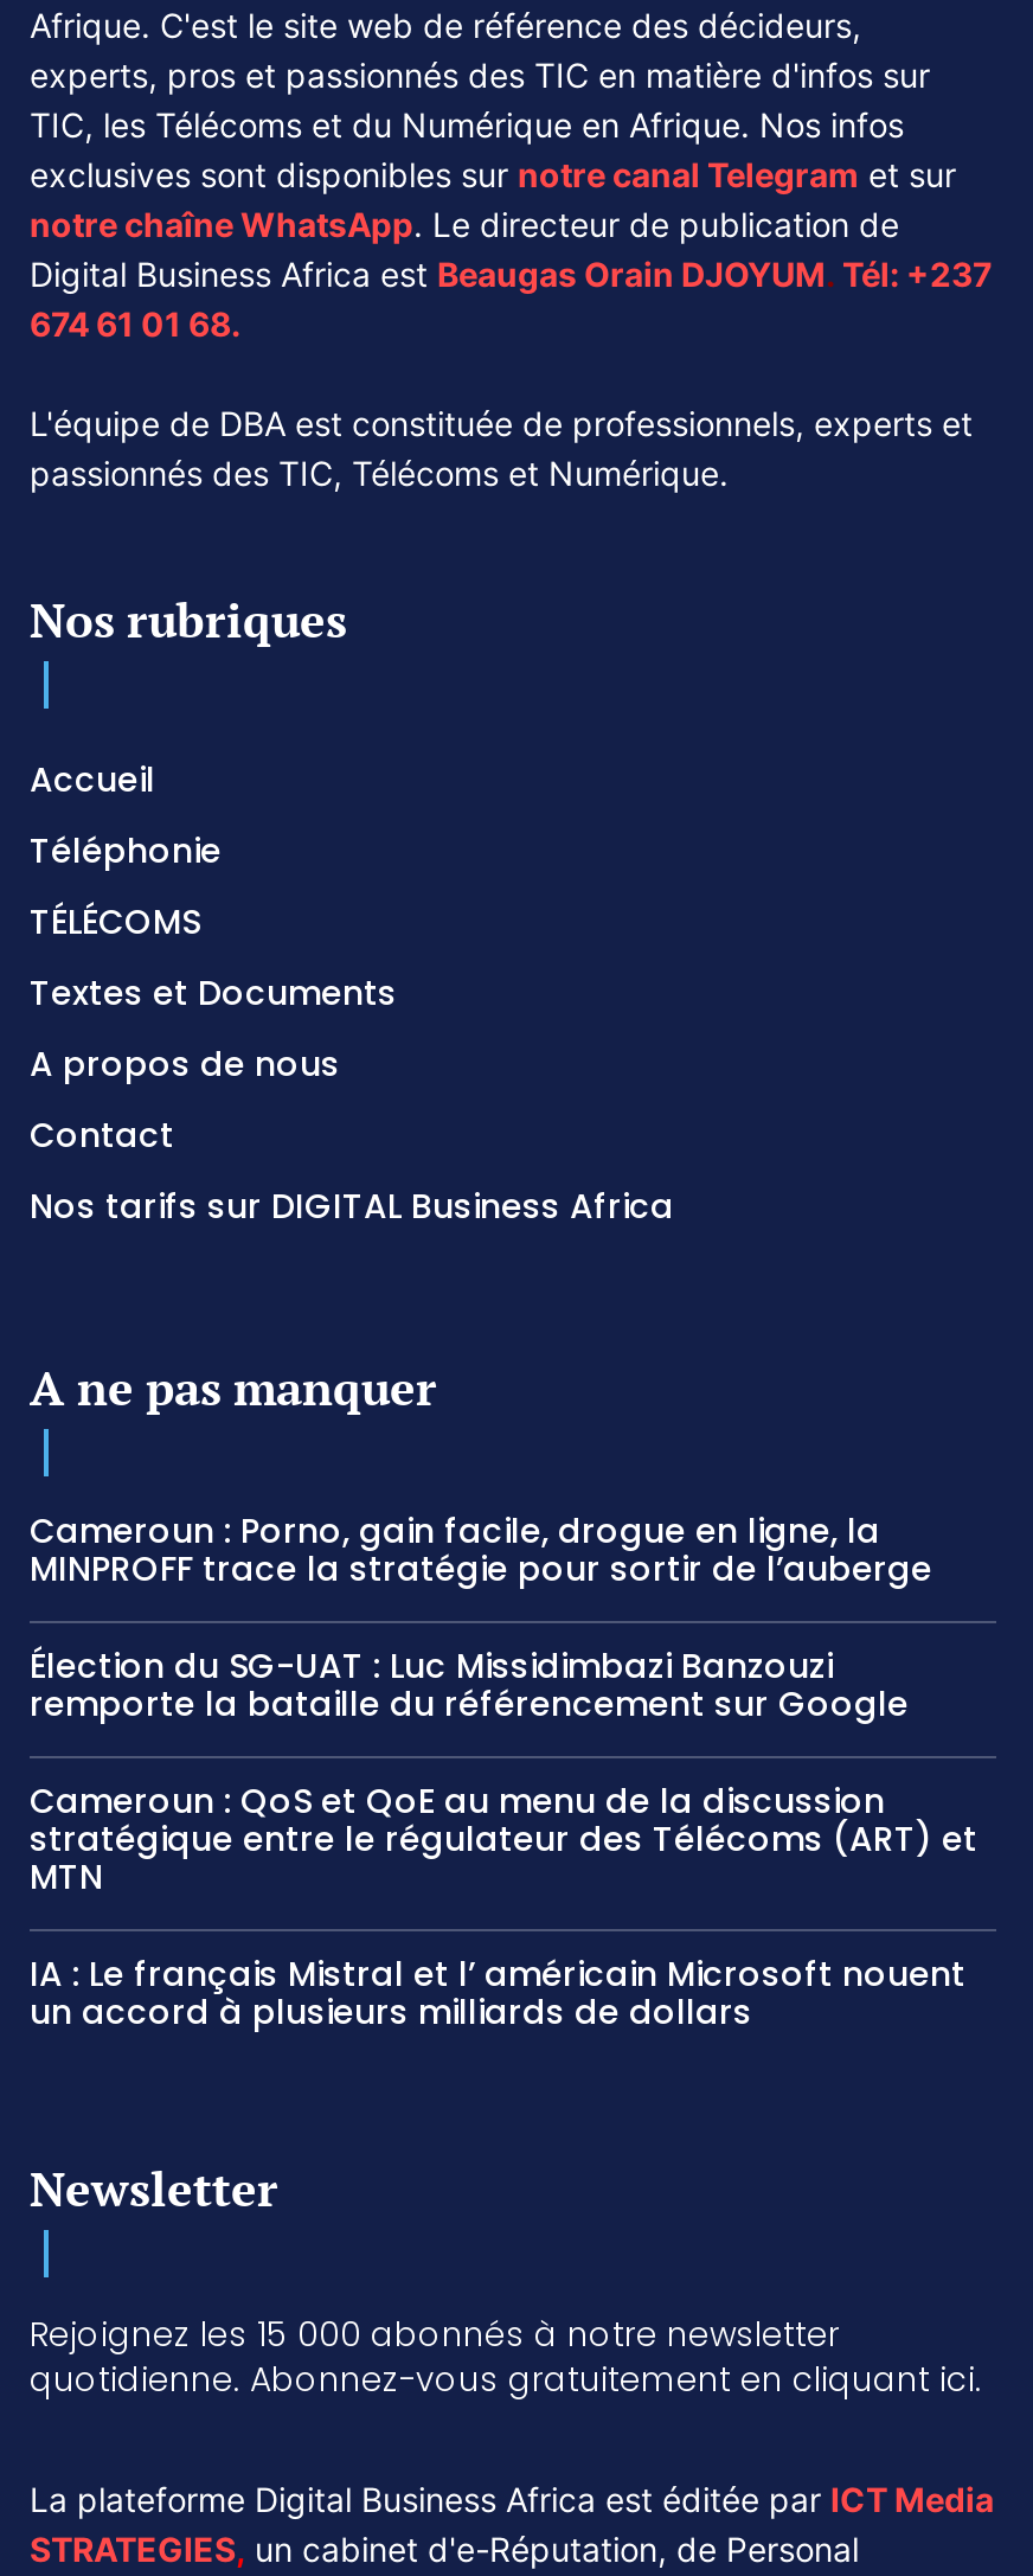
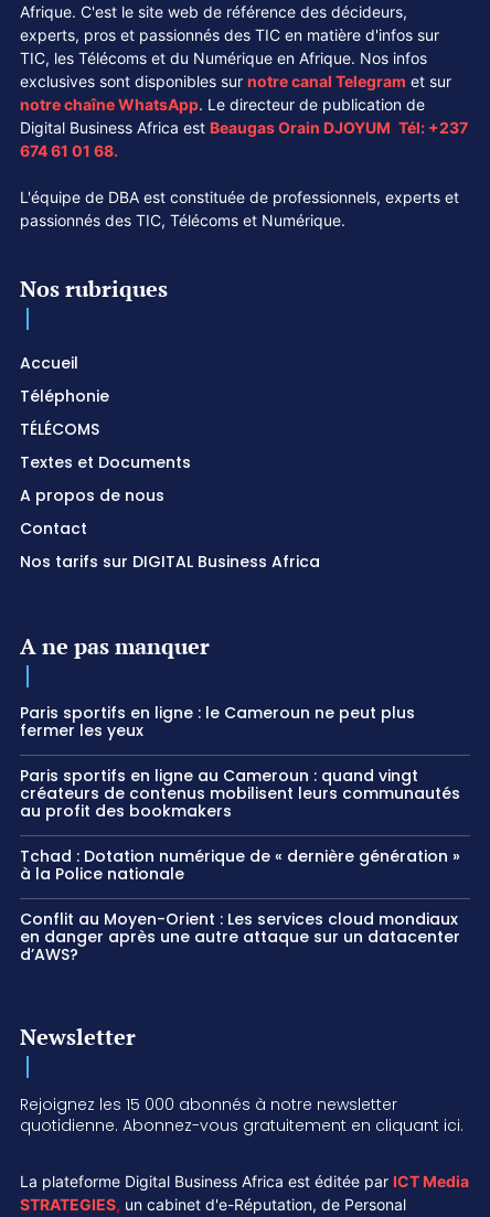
[30,1508,942,1593] Cameroun : Porno, gain facile, drogue en ligne, la | MINPROFF trace la stratégie pour sortir de l’auberge -> [20,702,415,742] Paris sportifs en ligne : le Cameroun ne peut plus | fermer les yeux
[30,1643,909,1728] Élection du SG-UAT : Luc Missidimbazi Banzouzi | remporte la bataille du référencement sur Google -> [20,765,460,822] Paris sportifs en ligne au Cameroun : quand vingt | créateurs de contenus mobilisent leurs communautés | au profit des bookmakers
[30,1778,977,1901] Cameroun : QoS et QoE au menu de la discussion | stratégique entre le régulateur des Télécoms (ART) et | MTN -> [20,846,460,885] Tchad : Dotation numérique de « dernière génération » | à la Police nationale
[30,1951,965,2036] IA : Le français Mistral et l’ américain Microsoft nouent | un accord à plusieurs milliards de dollars -> [20,908,460,966] Conflit au Moyen-Orient : Les services cloud mondiaux | en danger après une autre attaque sur un datacenter | d’AWS?

